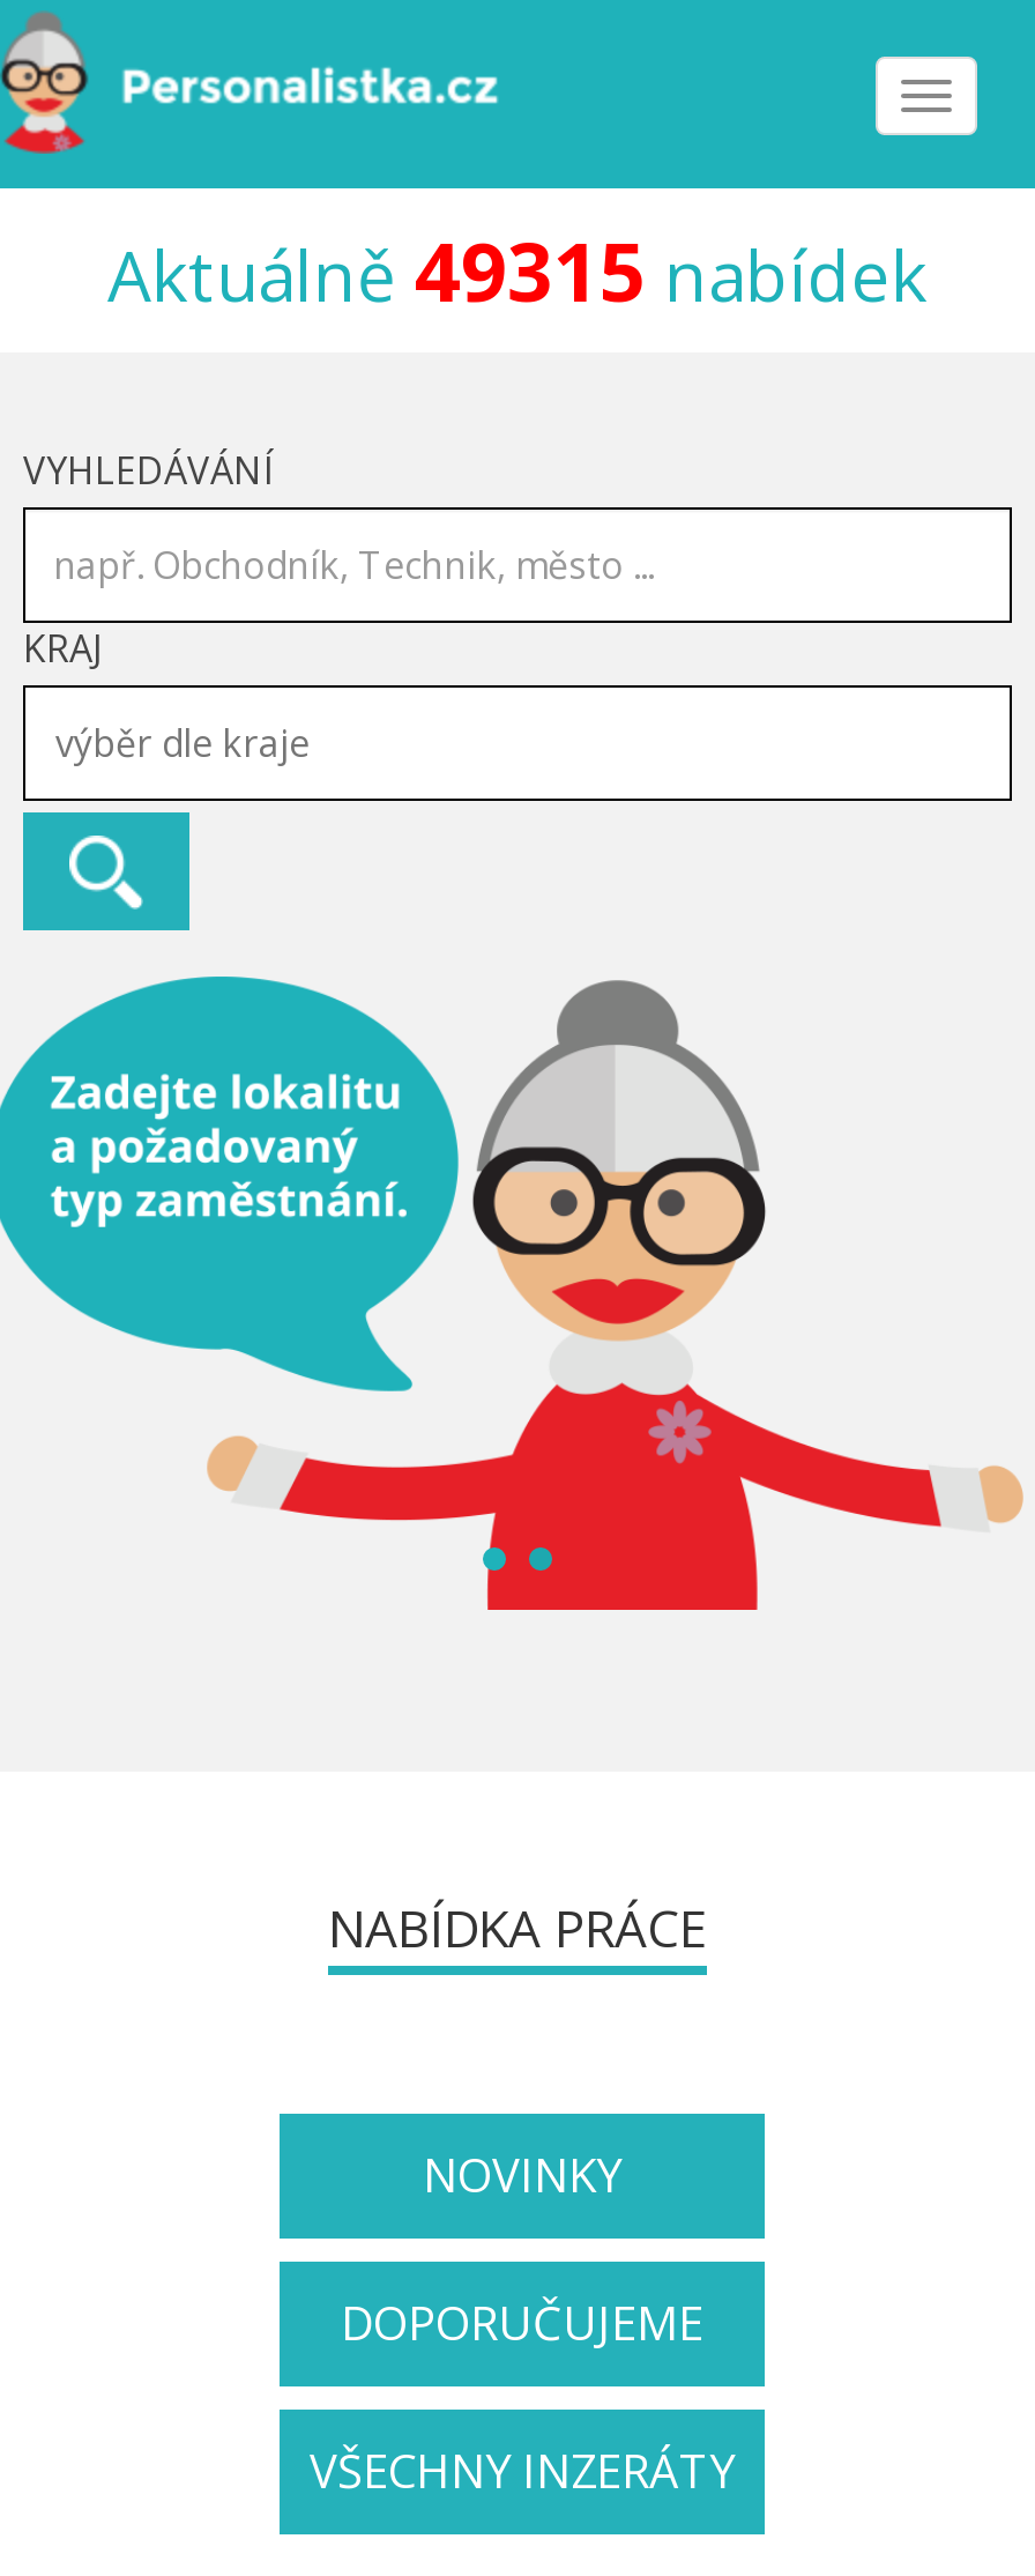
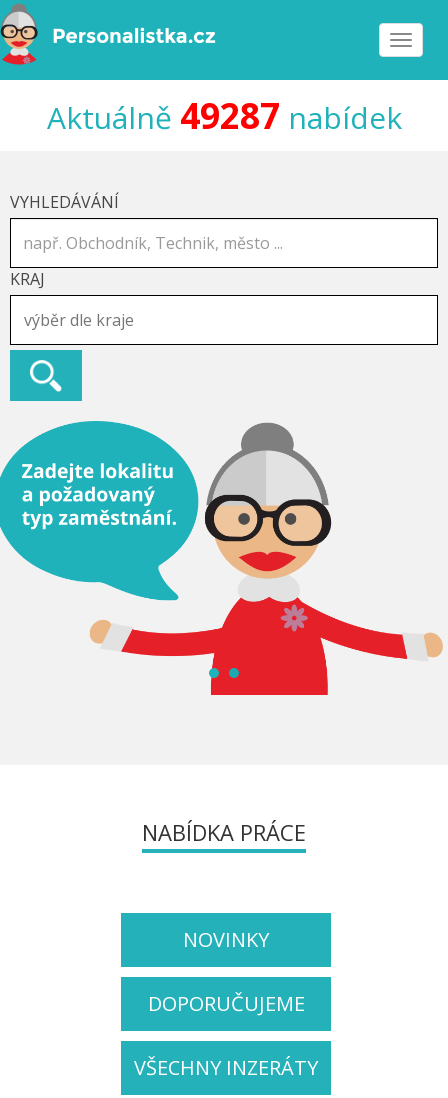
[107,216,928,325] Aktuálně 49315 nabídek -> [46,92,401,139] Aktuálně 49287 nabídek

